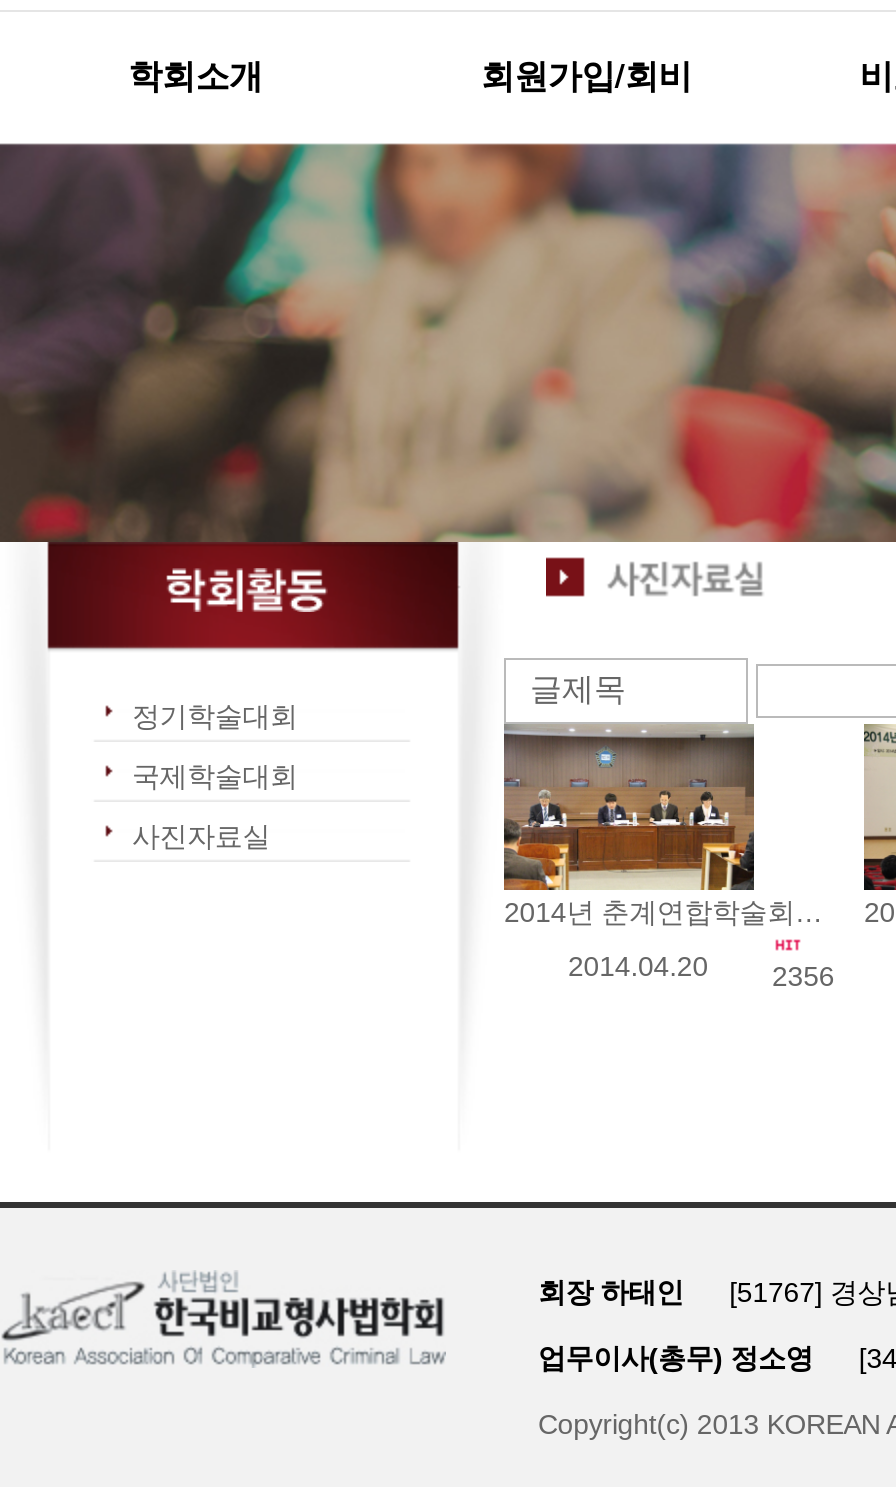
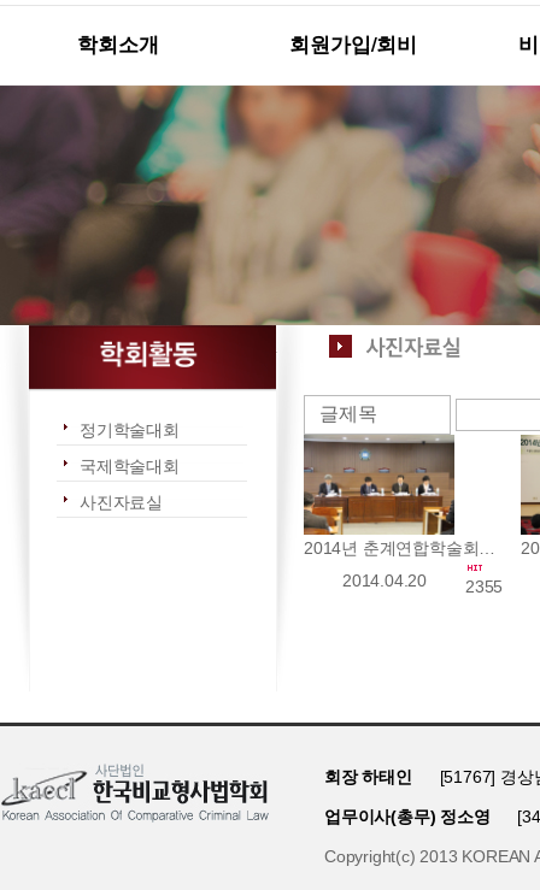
[568,950,834,992] 2014.04.20 2356 -> [342,571,503,596] 2014.04.20 2355

